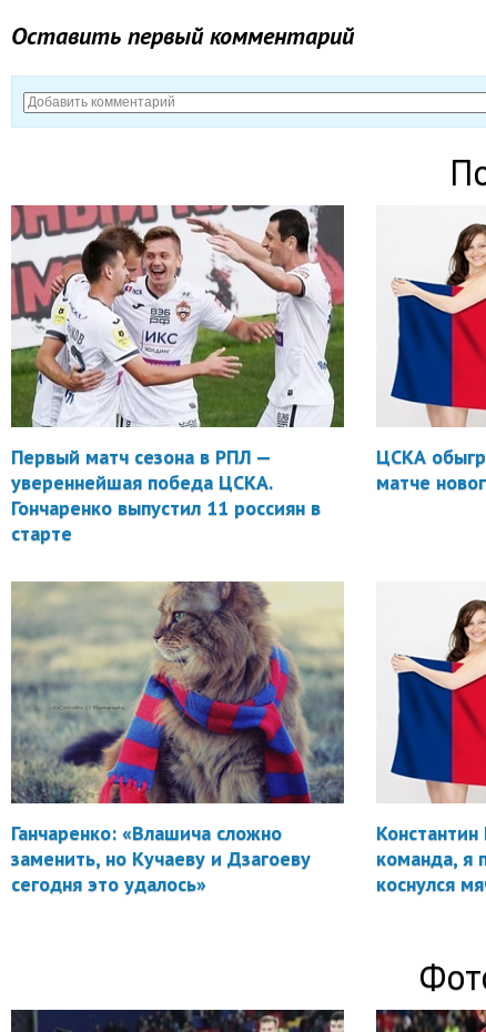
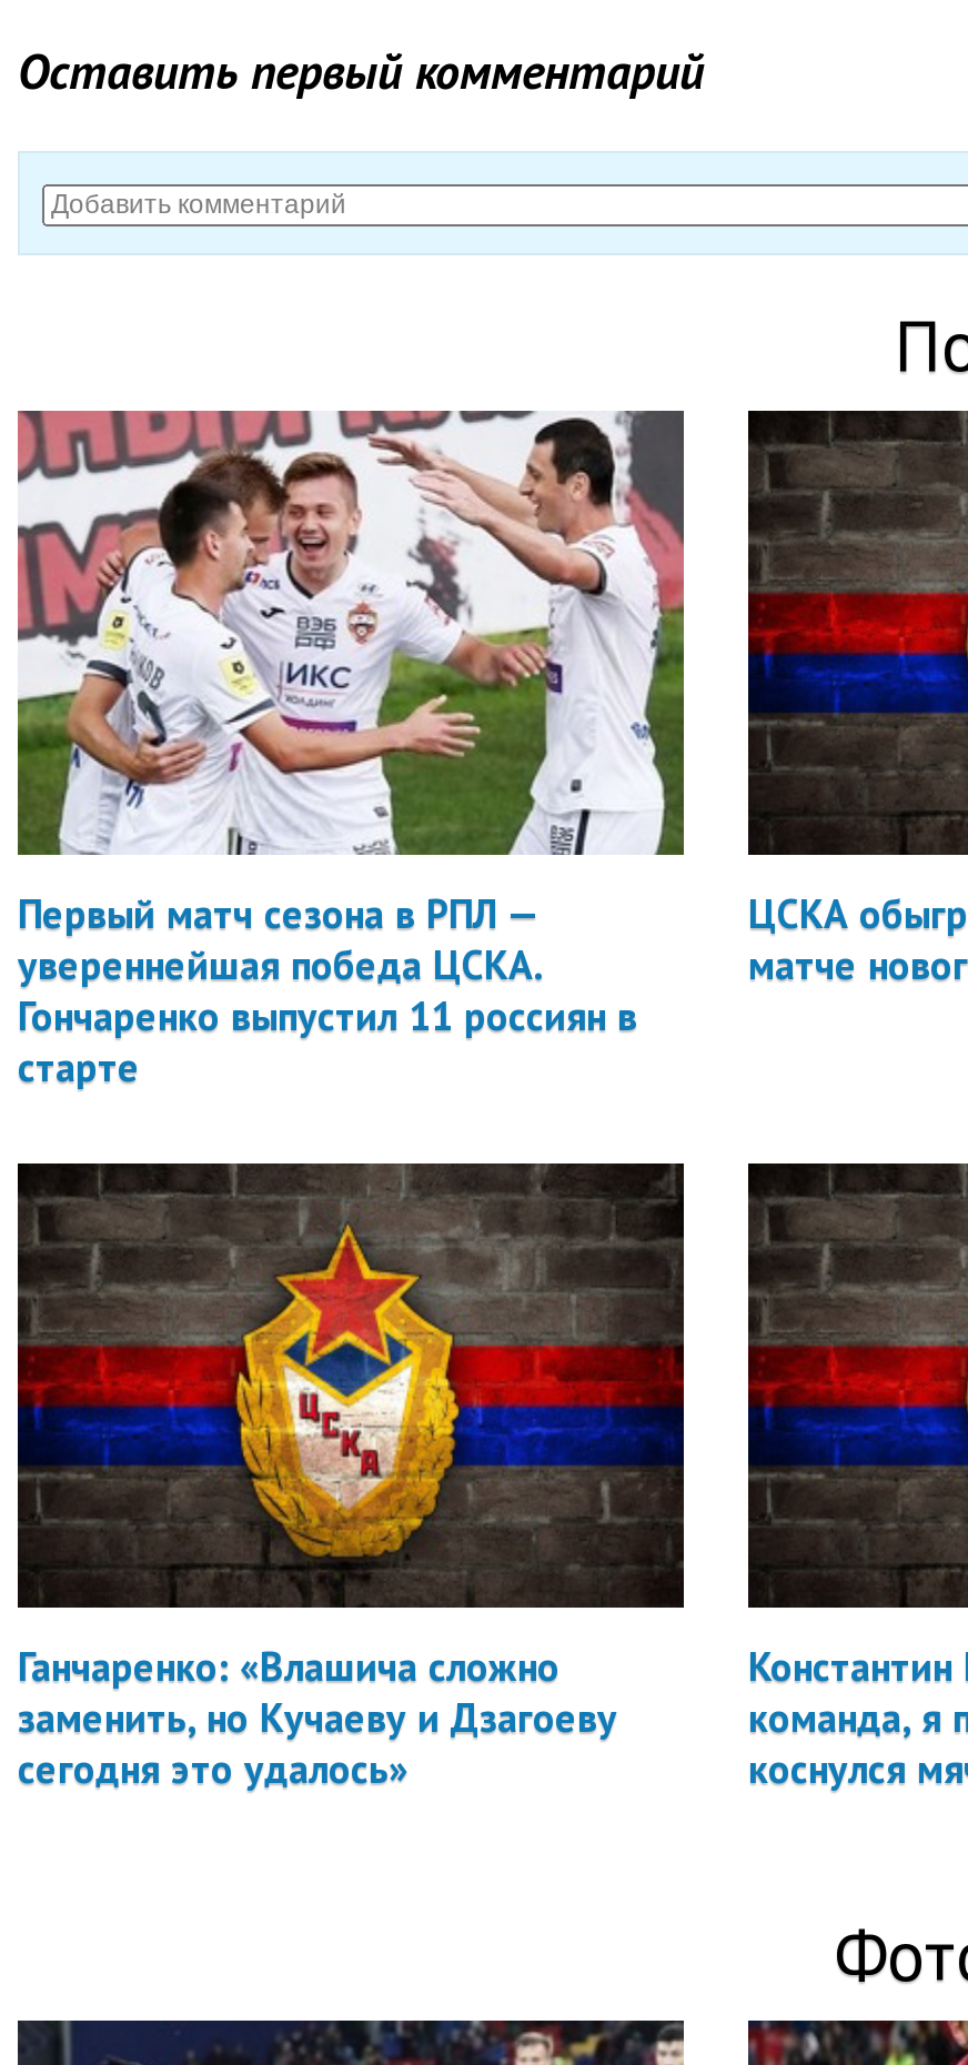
[376,205,483,427] [image] -> [746,409,961,857] [image]
[10,581,345,805] [image] -> [16,1161,686,1610] [image]
[376,581,483,803] [image] -> [746,1161,961,1610] [image]

